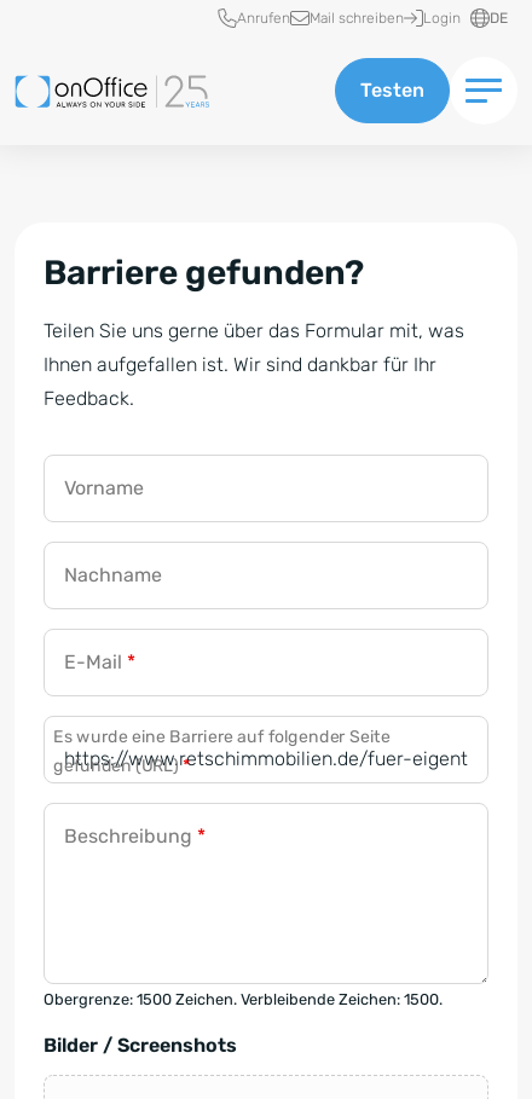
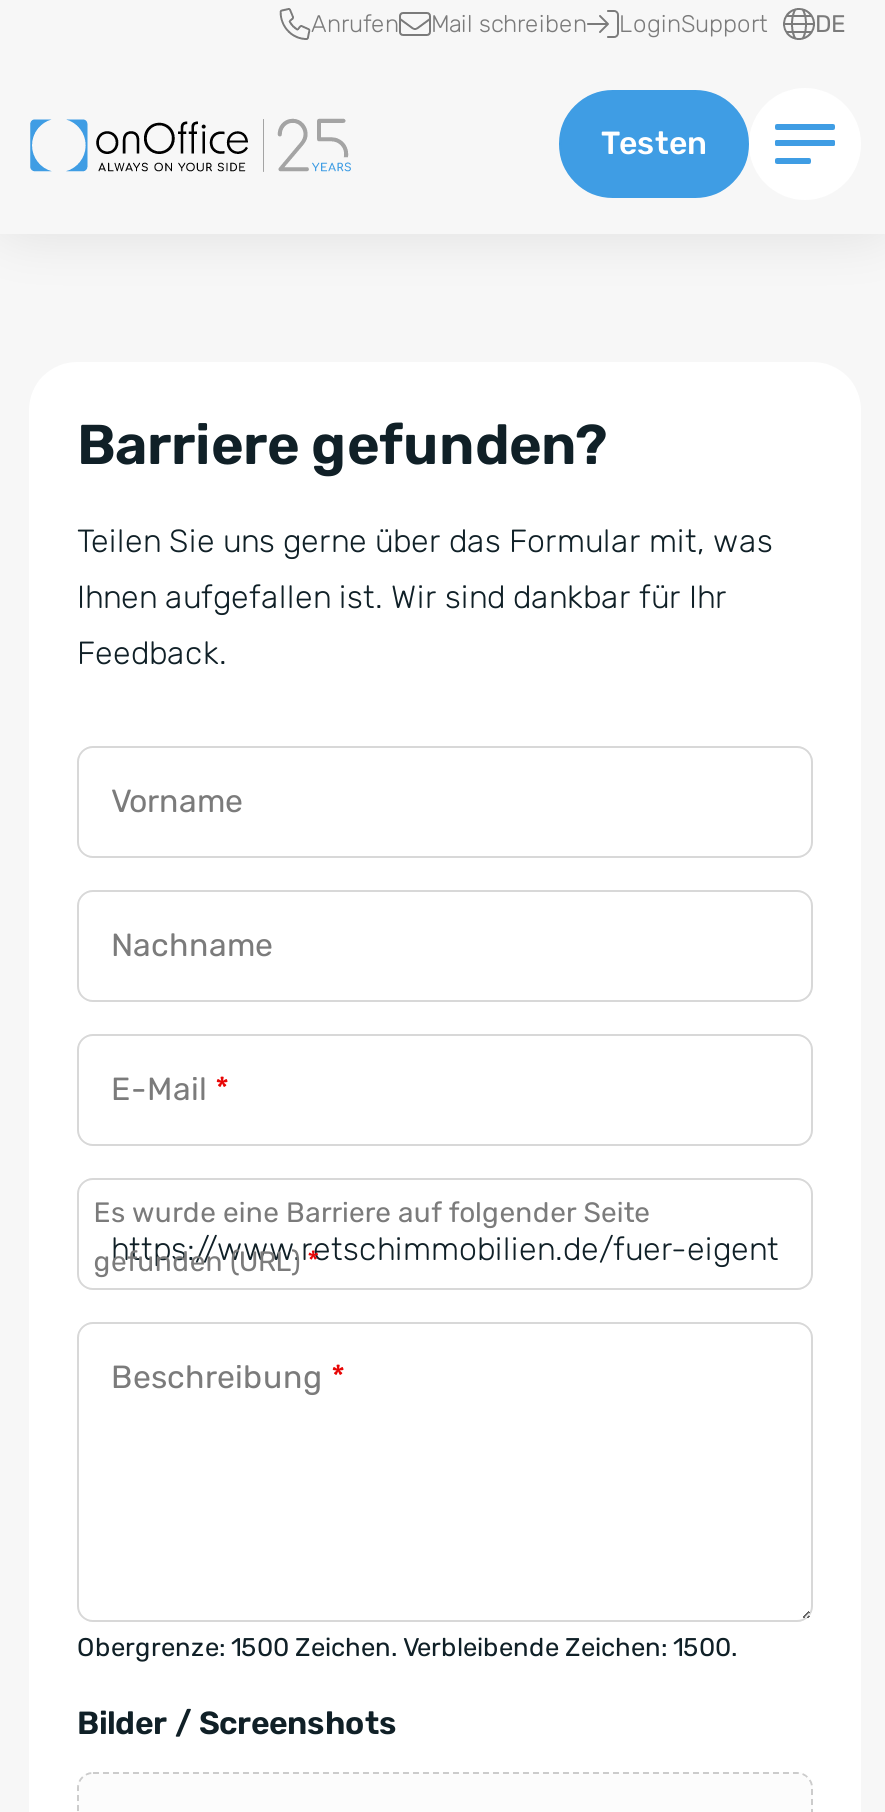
[423,9,461,26] Login -> [619,9,767,37] LoginSupport

